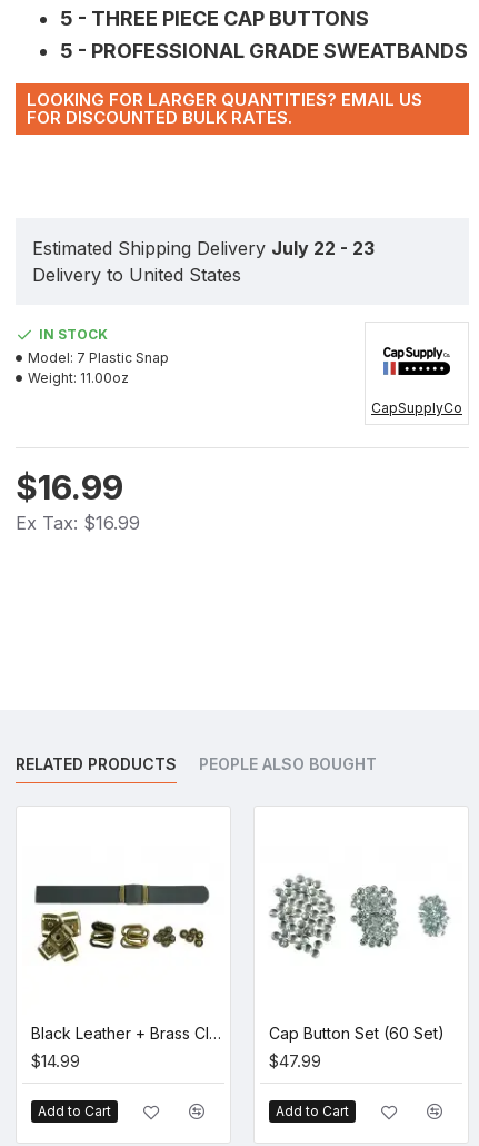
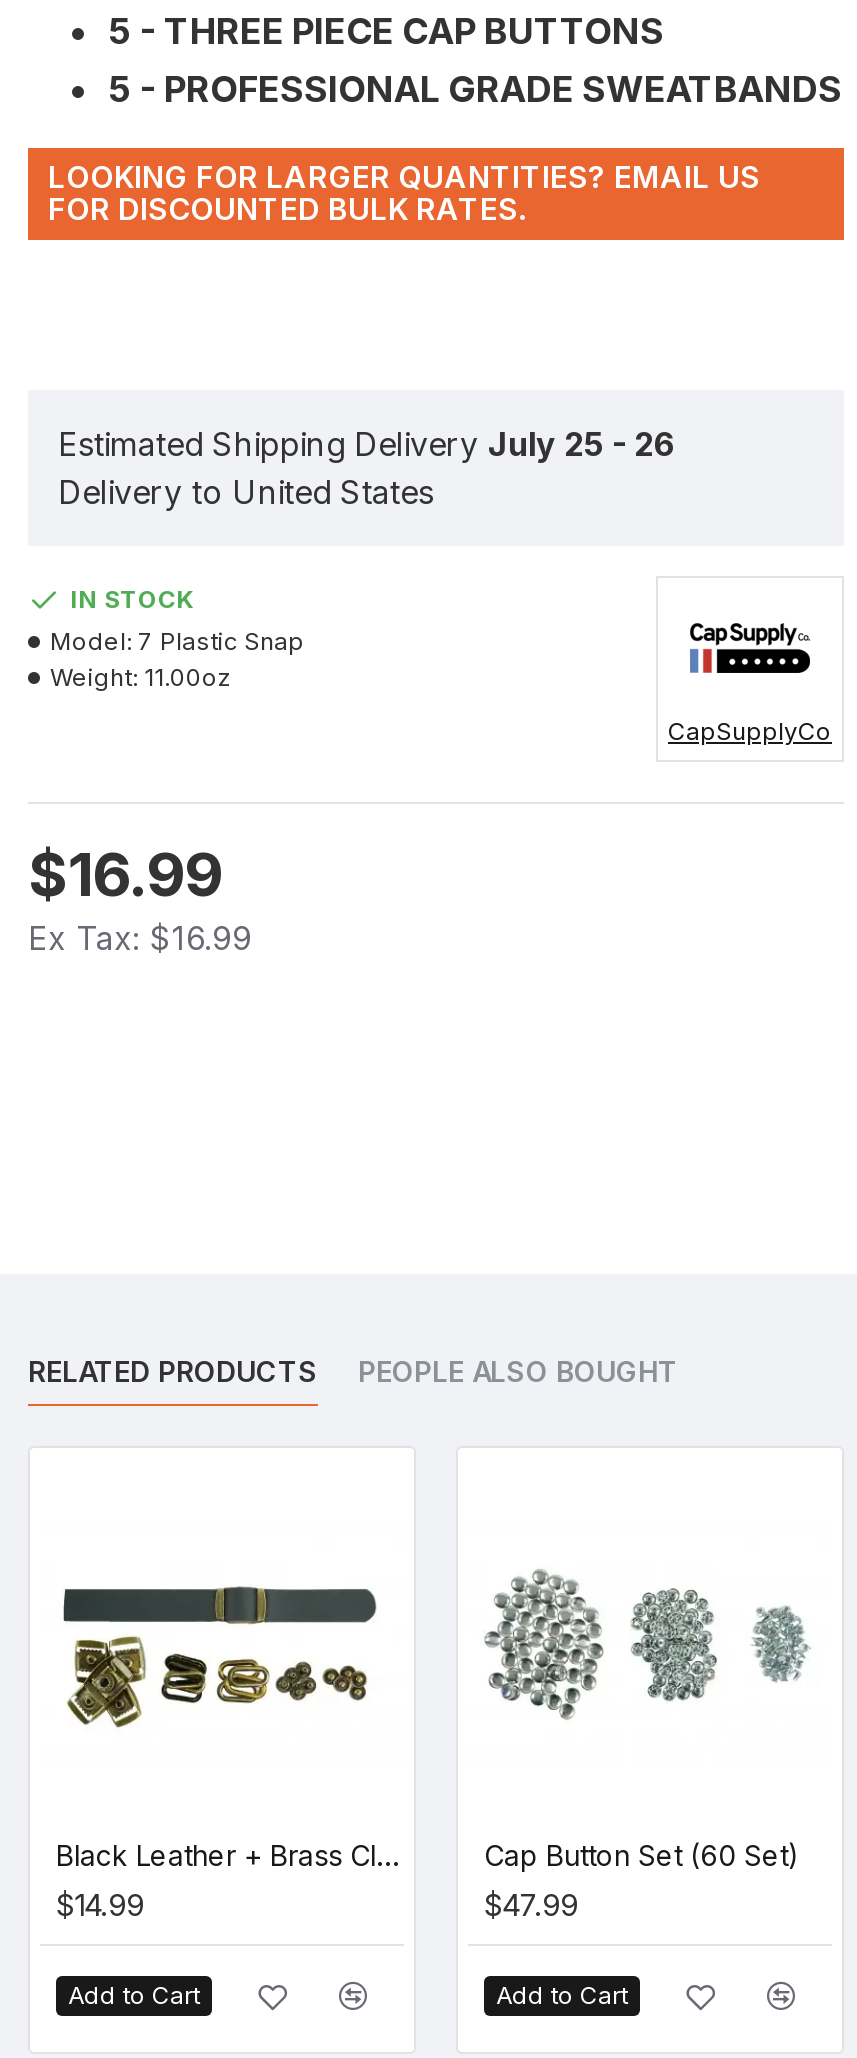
[32,237,375,259] Estimated Shipping Delivery July 22 - 23 -> [58,424,676,464] Estimated Shipping Delivery July 25 - 26

